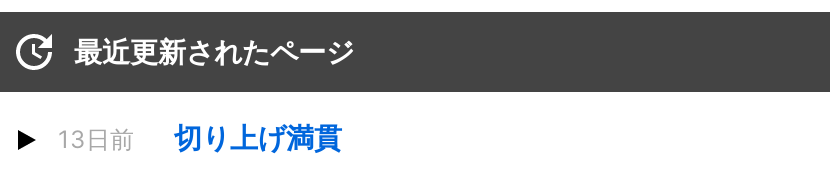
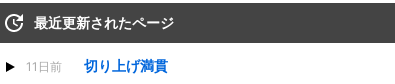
[58,120,342,154] 13日前 切り上げ満貫 -> [26,57,168,74] 11日前 切り上げ満貫

